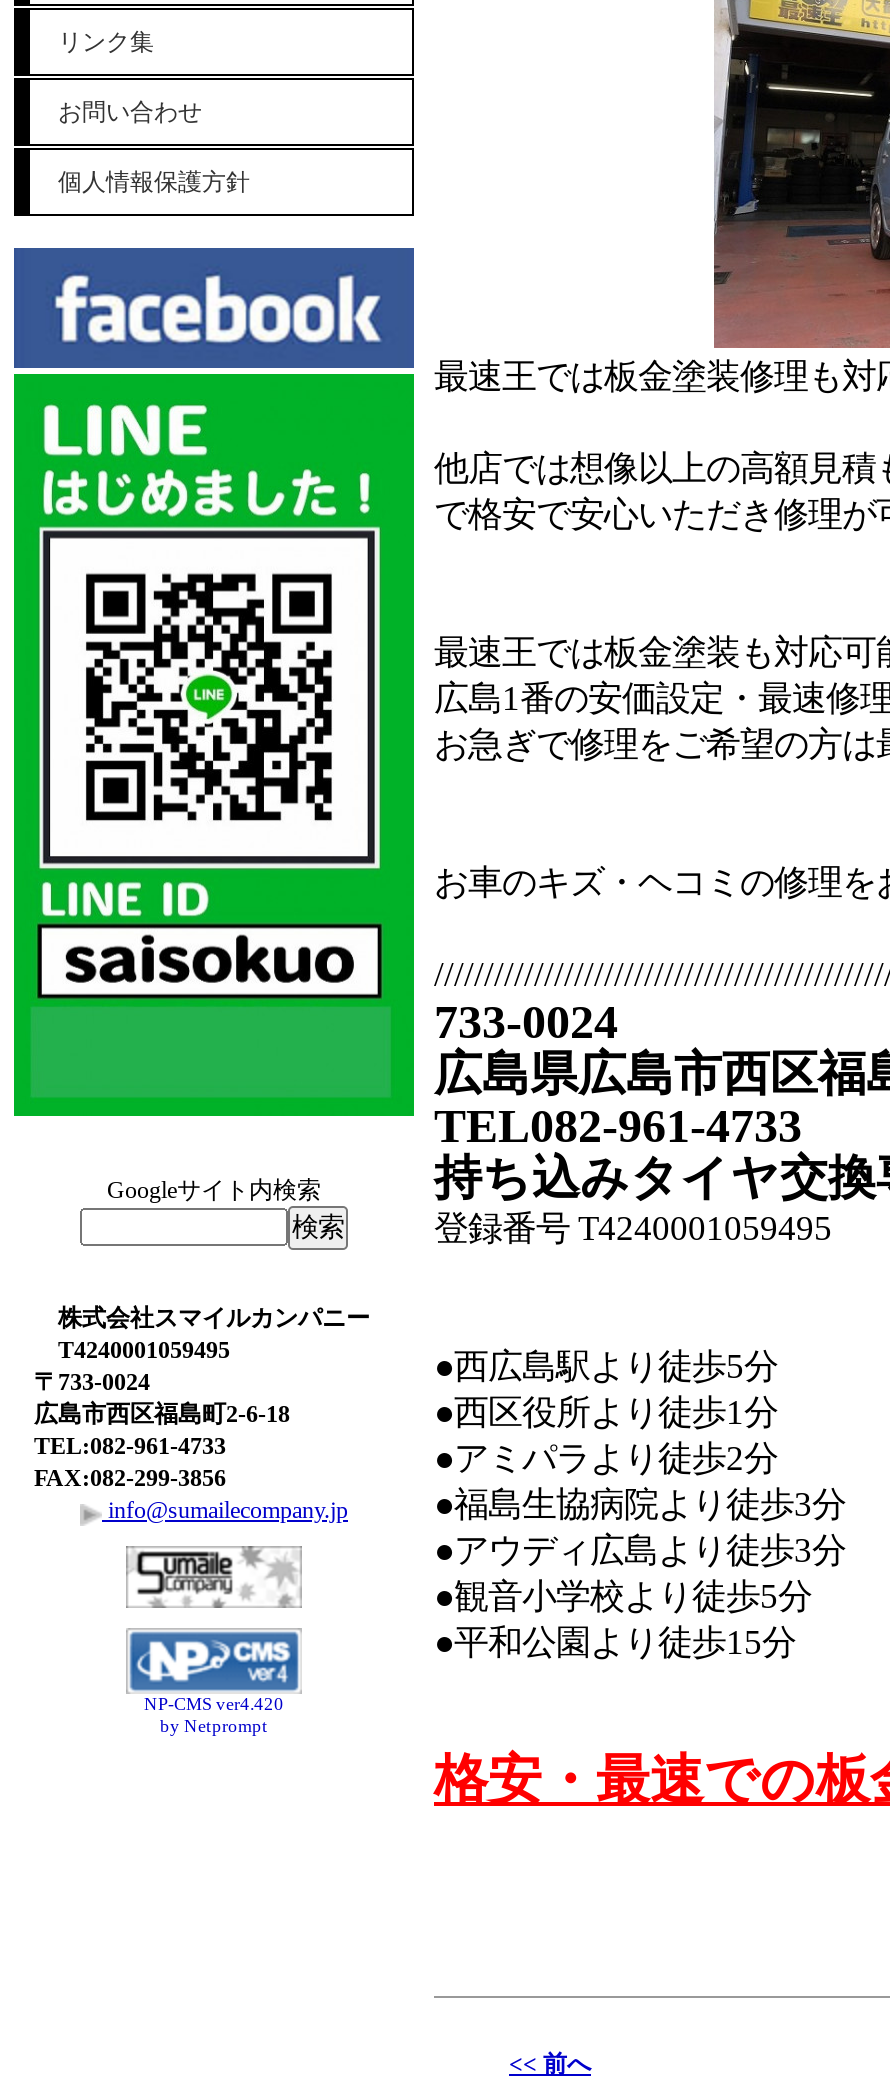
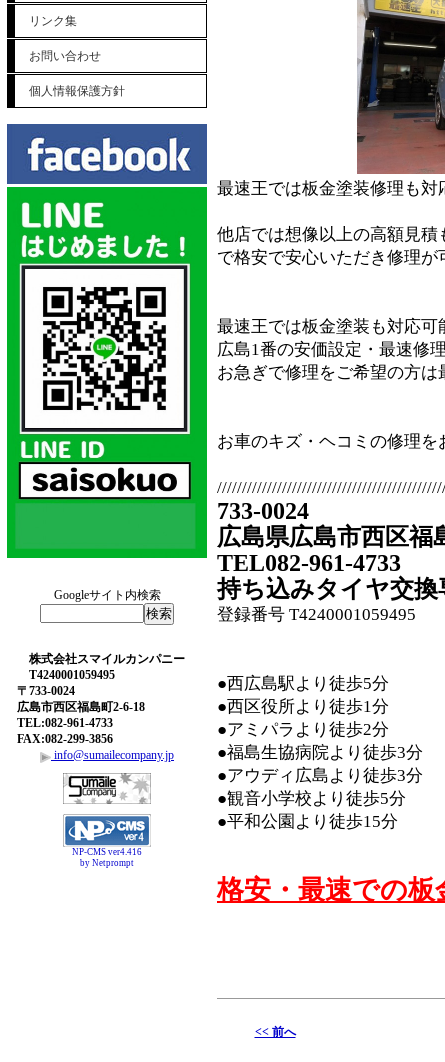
[144,1694,284,1714] NP-CMS ver4.420 -> [72,847,142,857] NP-CMS ver4.416

